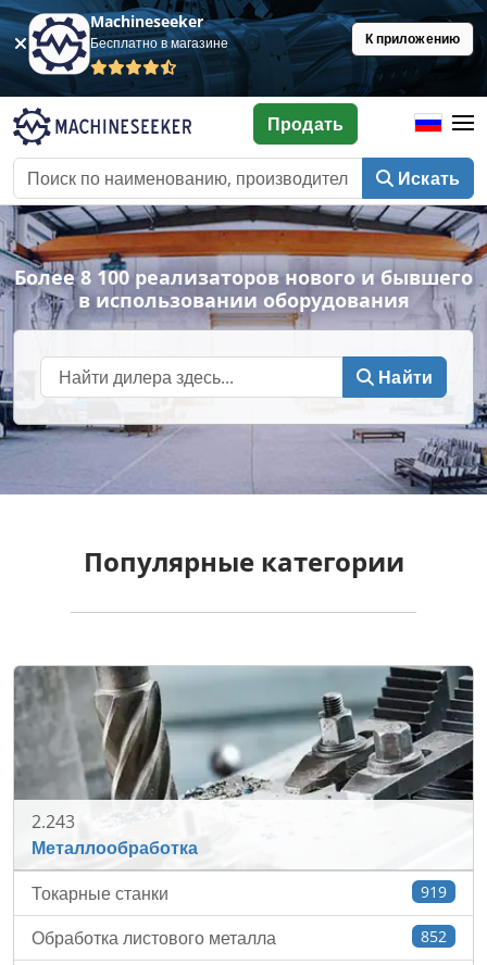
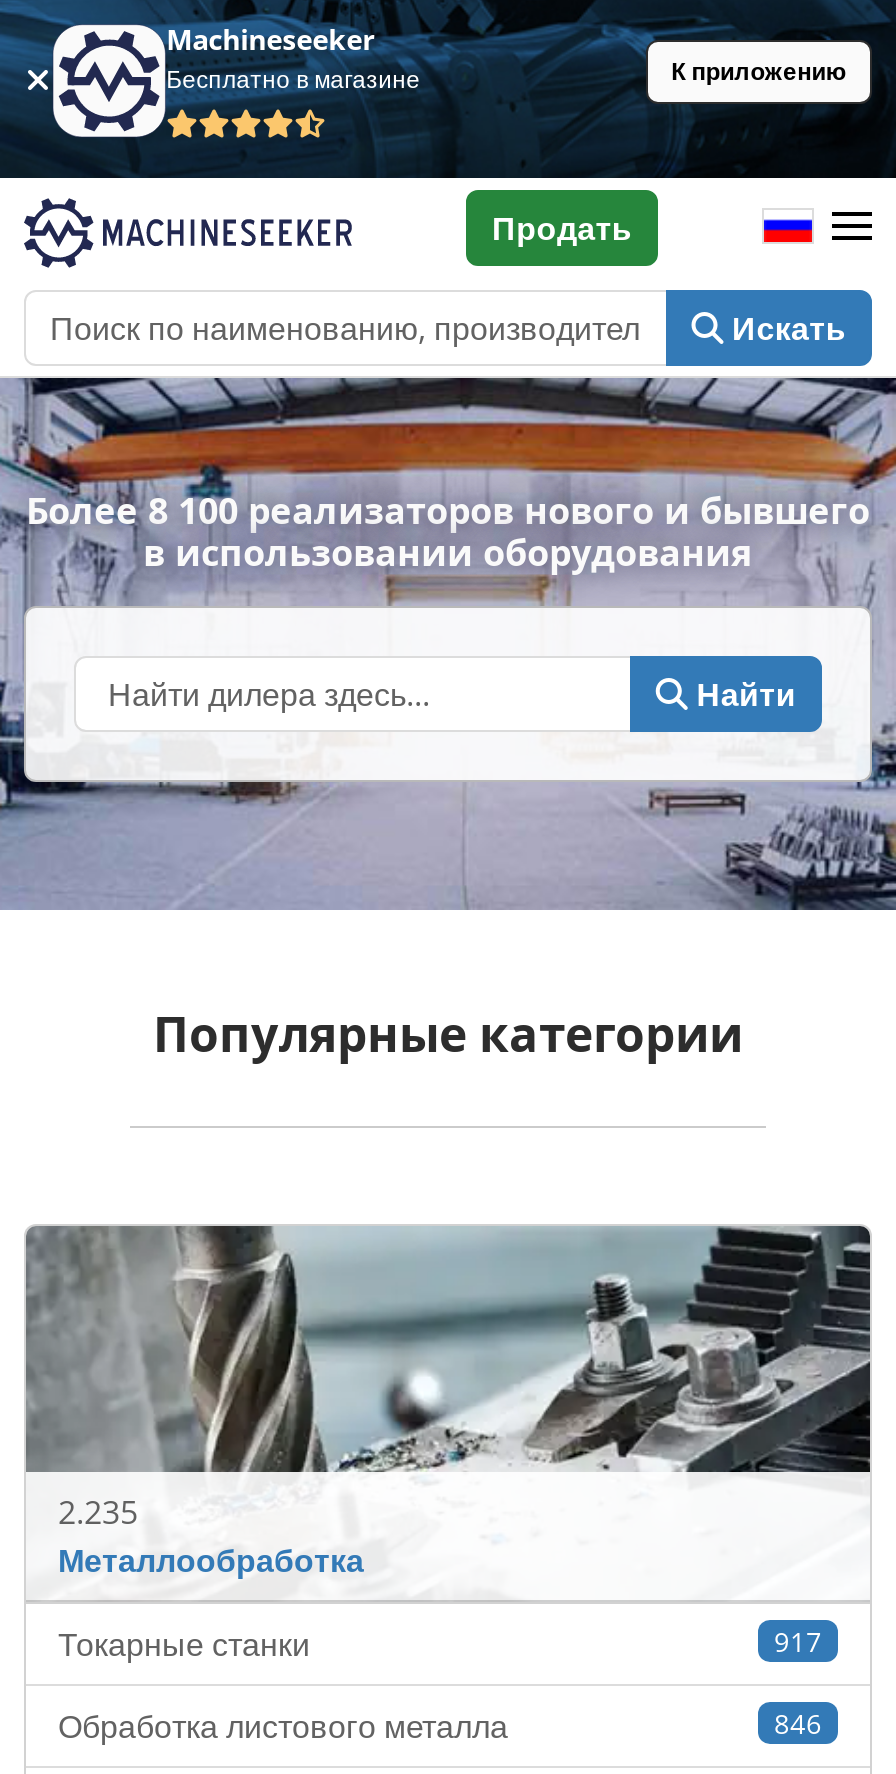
[32,809,75,833] 2.243 -> [58,1489,138,1533] 2.235
[421,881,447,901] 919 -> [774,1621,822,1659] 917
[421,925,447,946] 852 -> [774,1703,822,1741] 846

